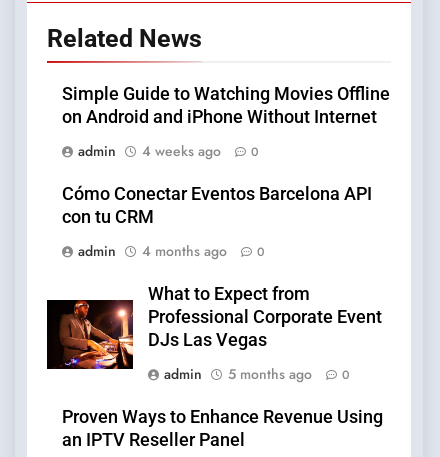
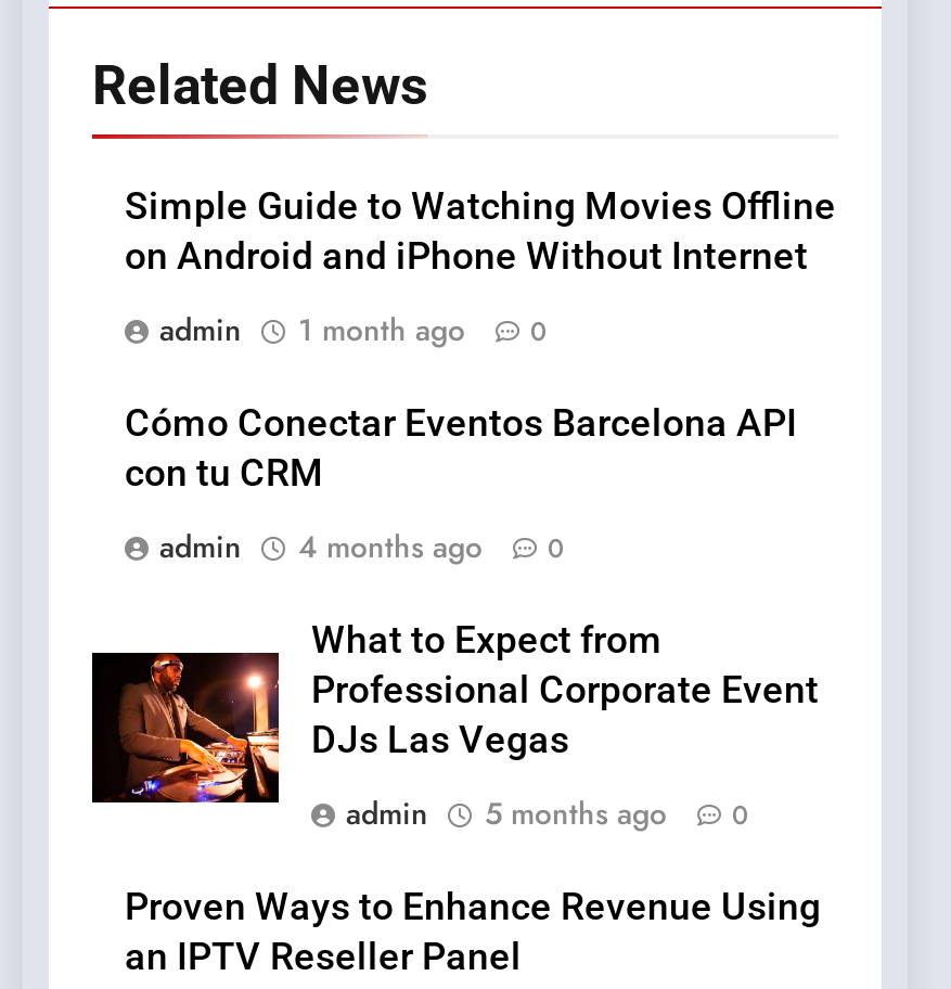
[78,141,259,161] admin 4 weeks ago 0 -> [159,308,548,351] admin 1 month ago 0

